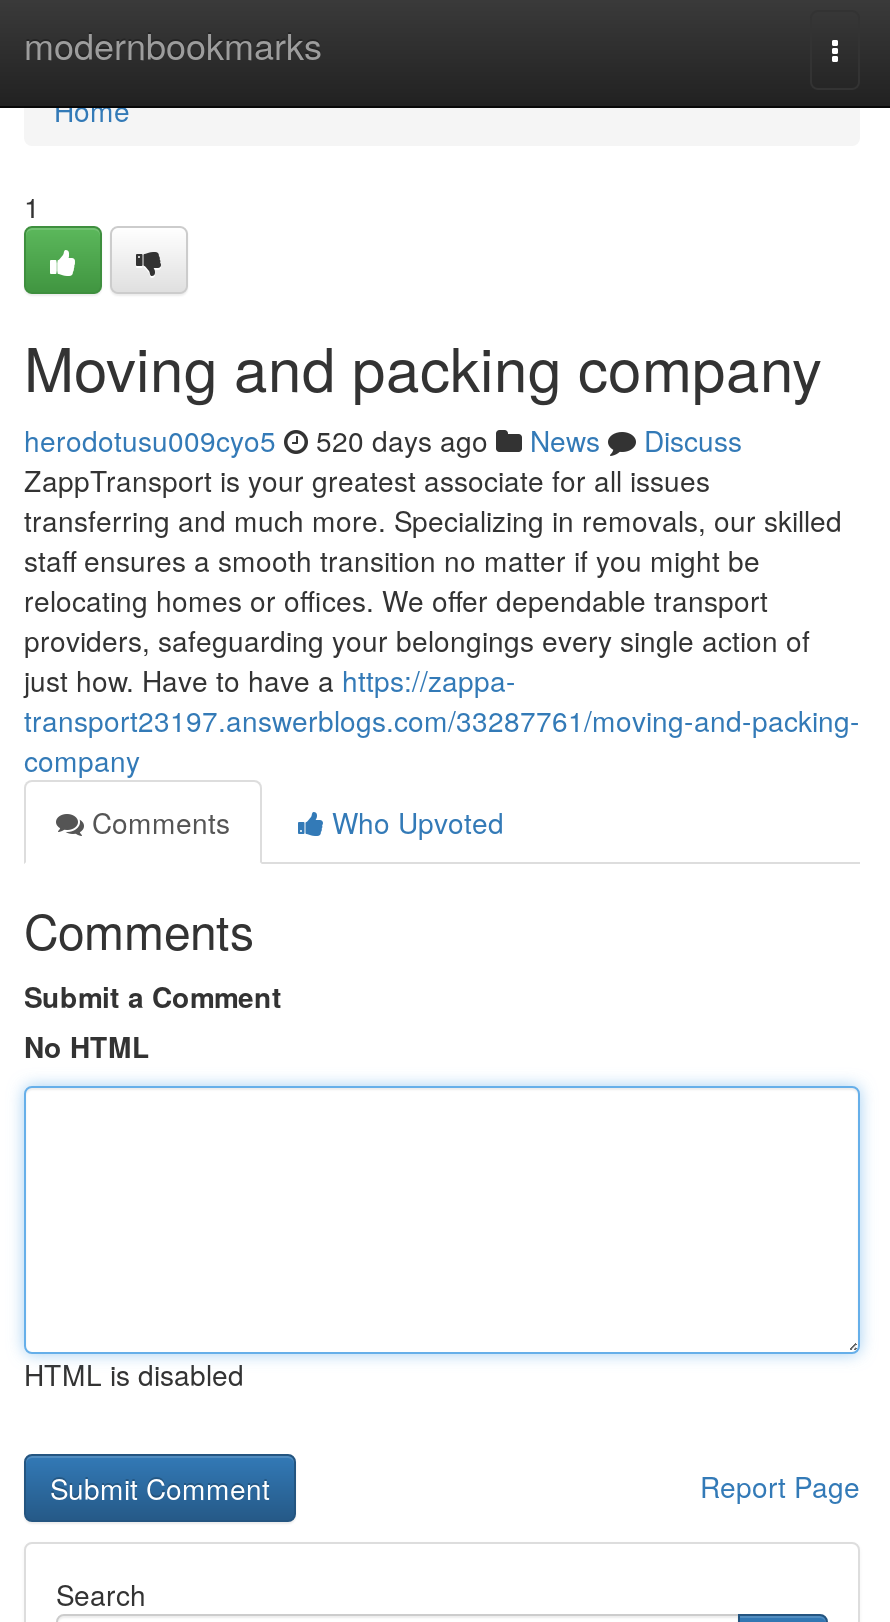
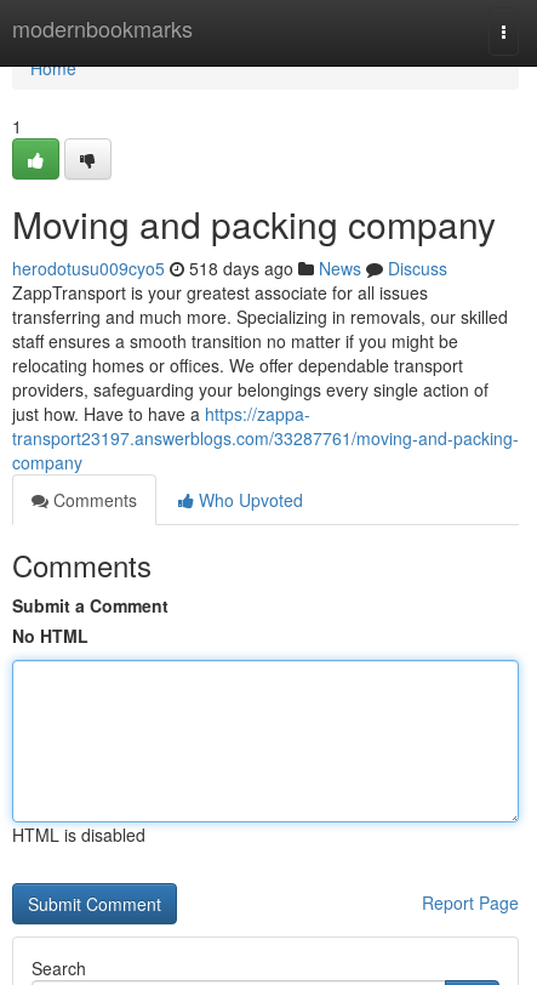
[24,420,742,460] herodotusu009cyo5 520 days ago News Discuss -> [12,256,447,280] herodotusu009cyo5 518 days ago News Discuss

